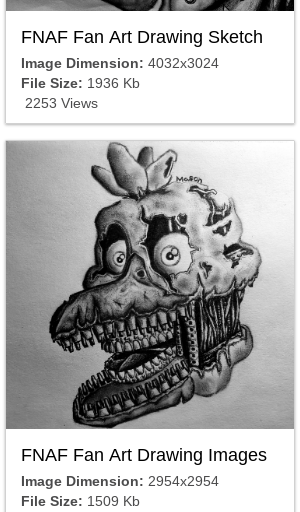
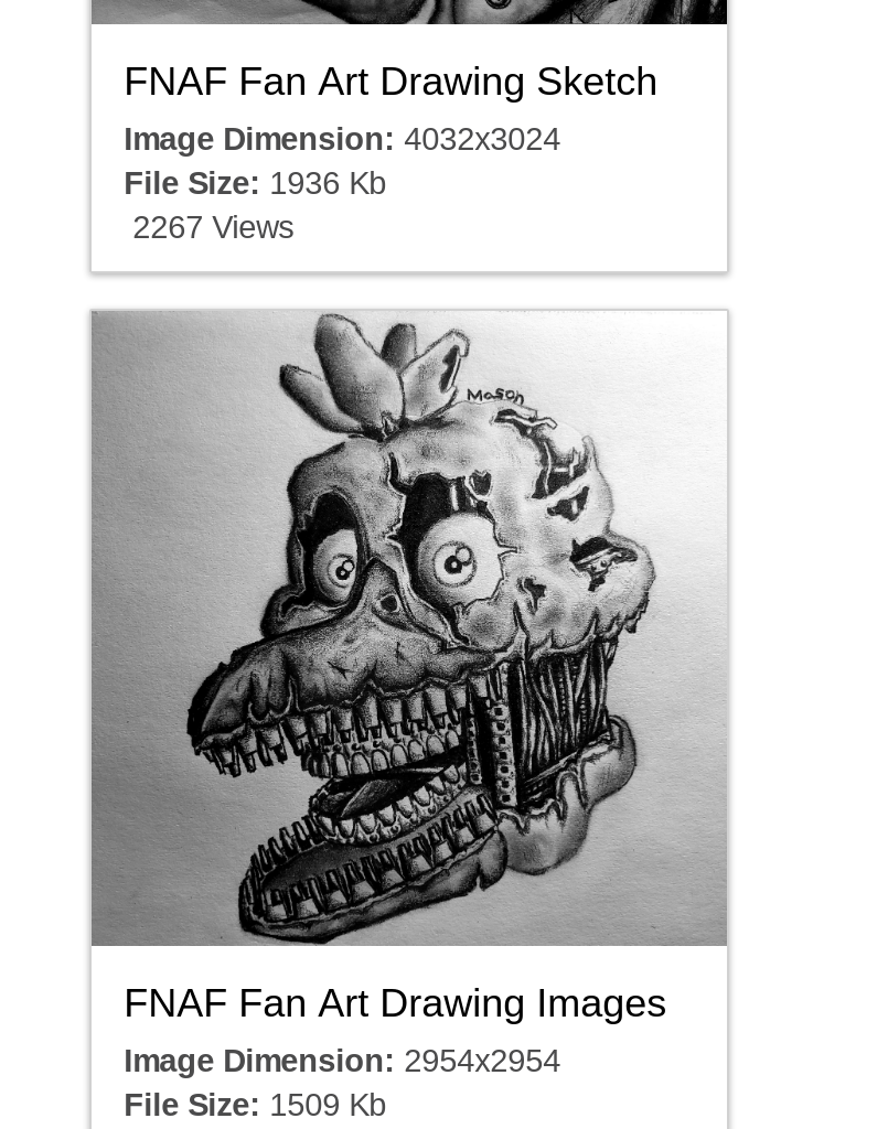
[21,95,98,111] 2253 Views -> [124,209,294,244] 2267 Views

